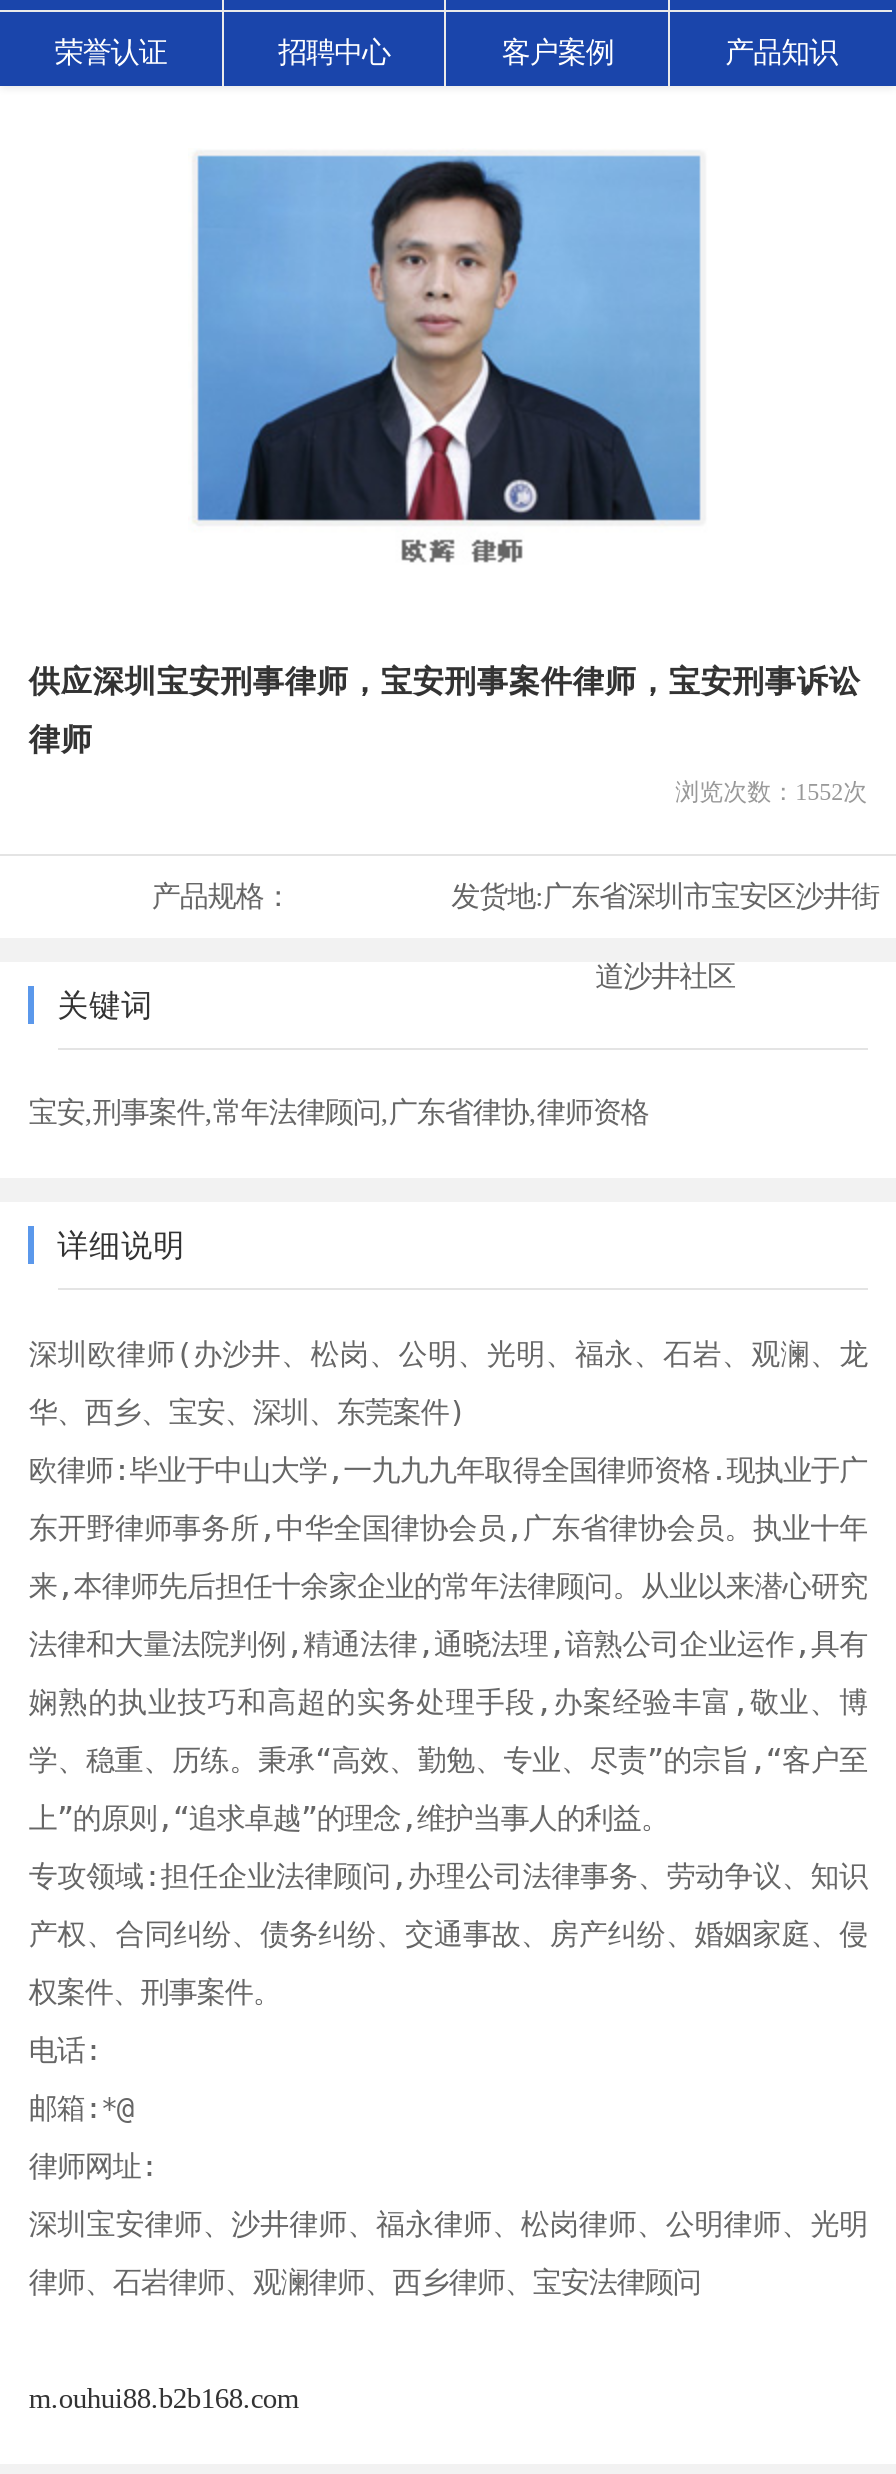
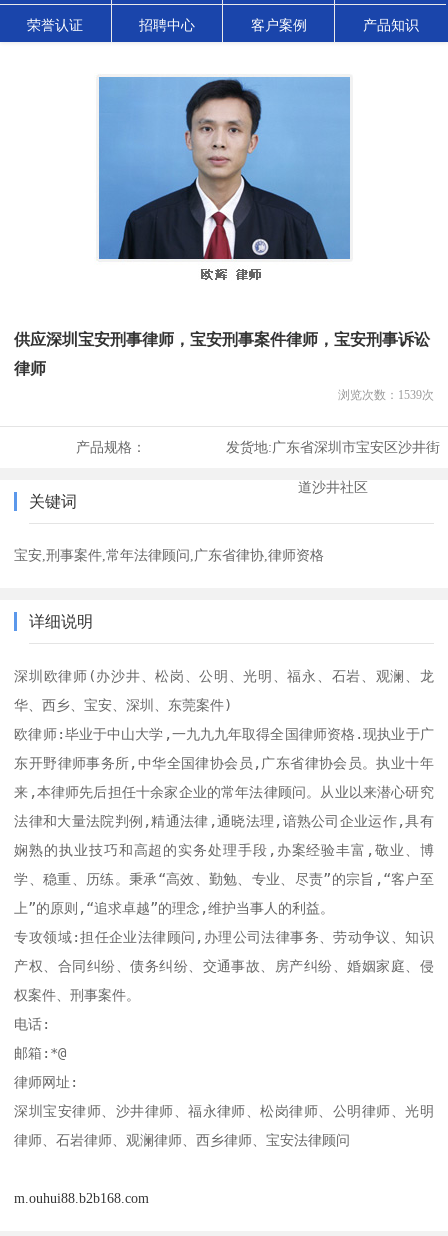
[675,778,867,806] 浏览次数：1552次 -> [338,388,434,402] 浏览次数：1539次

